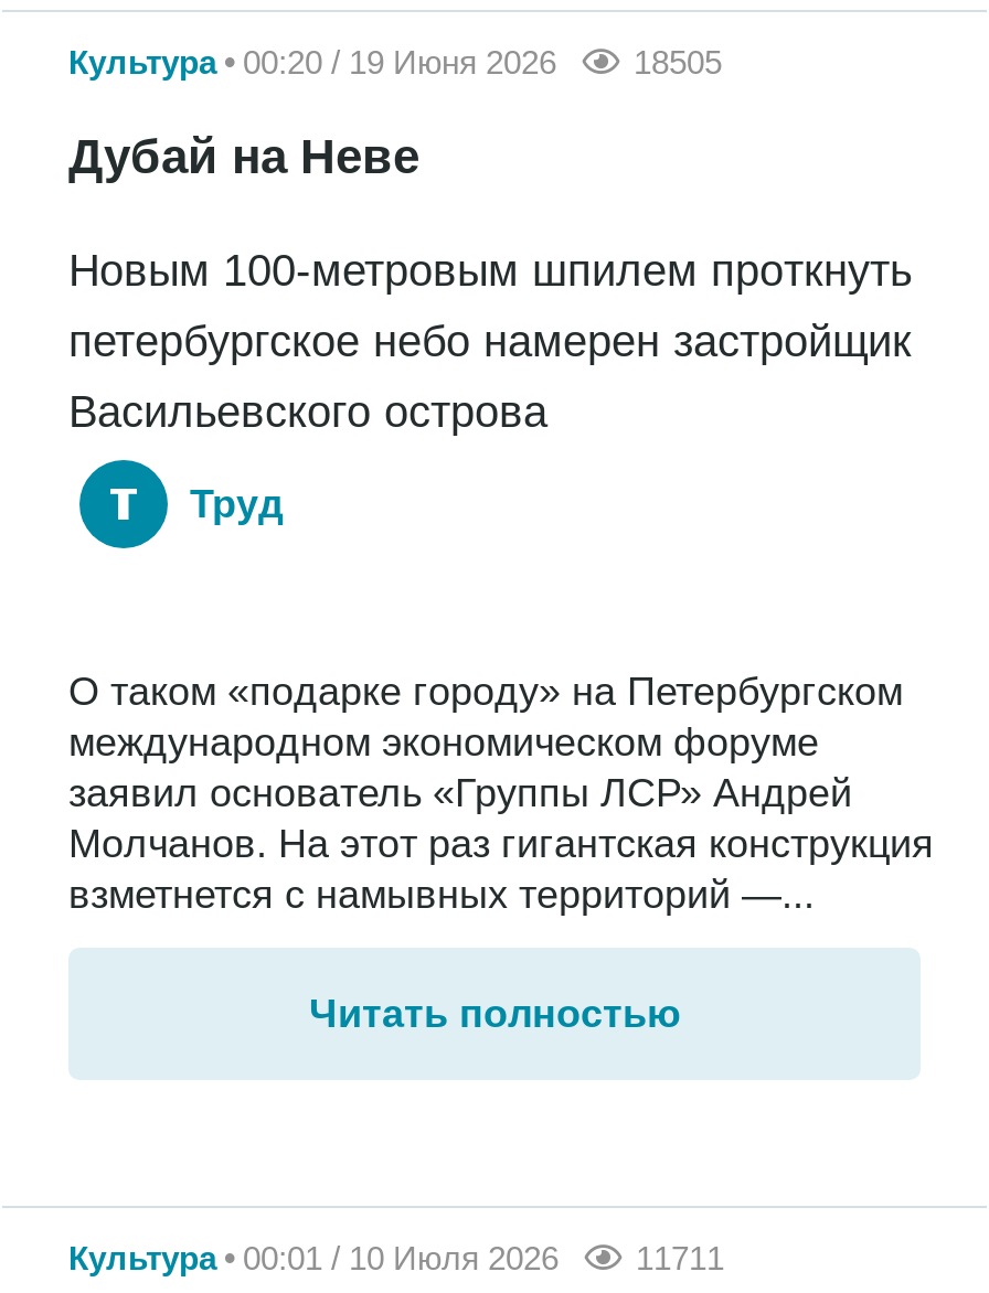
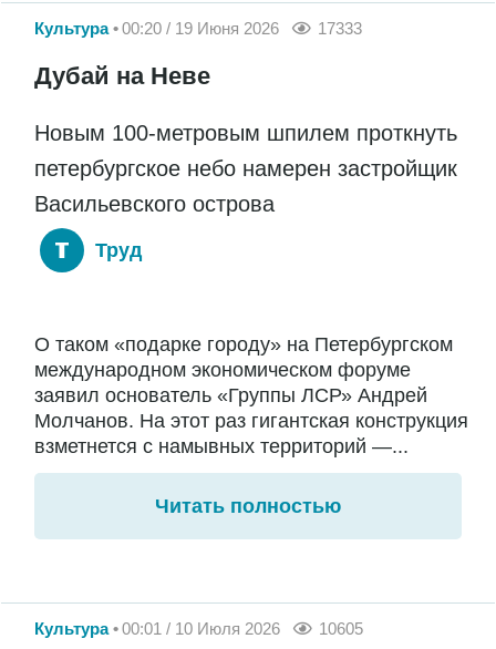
[634,43,722,81] 18505 -> [318,19,362,38] 17333
[636,1240,724,1277] 11711 -> [319,620,363,638] 10605

